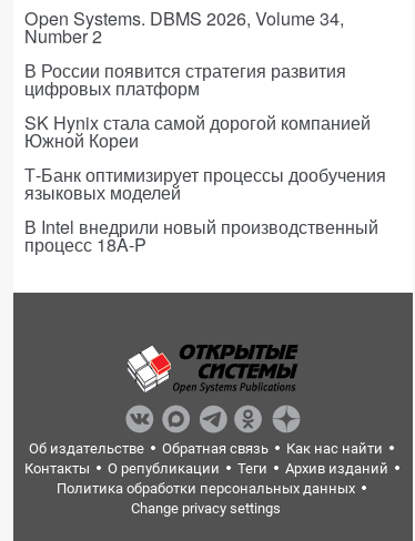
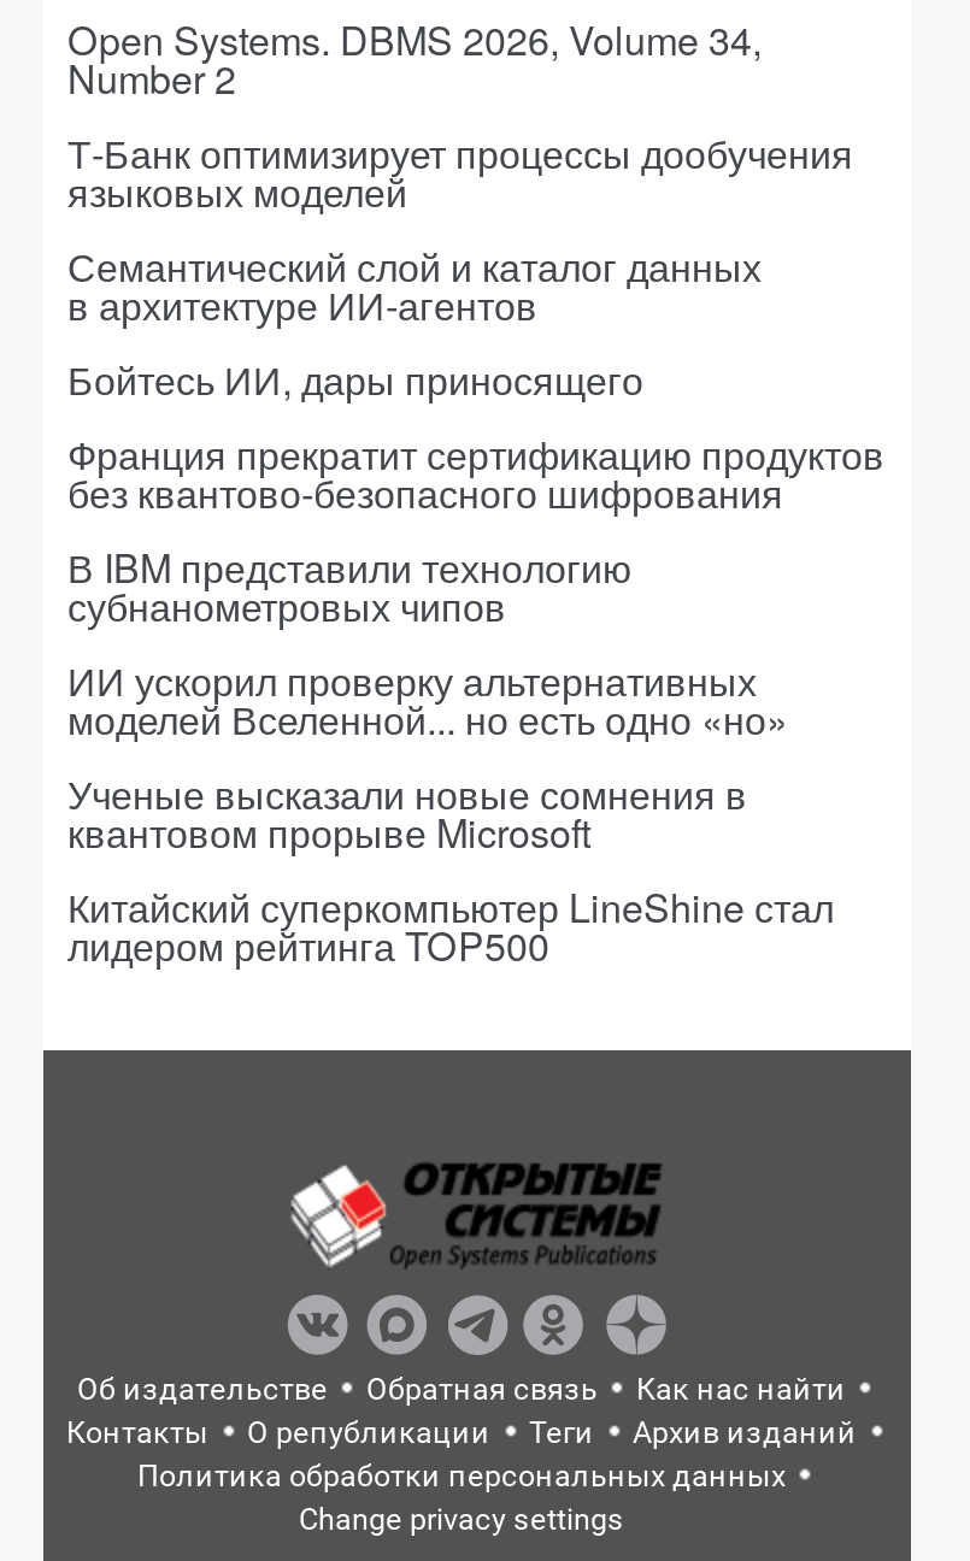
[24,57,371,153] В России появится стратегия развития | цифровых платформ | SK Hynix стала самой дорогой компанией | Южной Кореи -> none
moved [24,162,386,205] -> [67,125,853,218]: Т-Банк оптимизирует процессы дообучения | языковых моделей
[24,214,378,257] В Intel внедрили новый производственный | процесс 18A-P -> [67,238,884,972] Семантический слой и каталог данных | в архитектуре ИИ-агентов | Бойтесь ИИ, дары приносящего | Франция прекратит сертификацию продуктов | без квантово-безопасного шифрования | В IBM представили технологию | субнанометровых чипов | ИИ ускорил проверку альтернативных | моделей Вселенной... но есть одно «но» | Ученые высказали новые сомнения в | квантовом прорыве Microsoft | Китайский суперкомпьютер LineShine стал | лидером рейтинга TOP500

